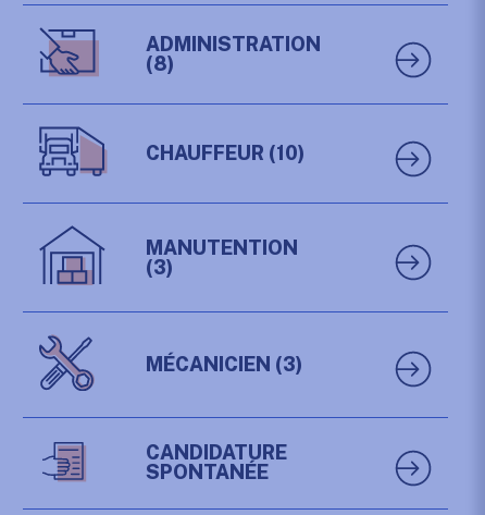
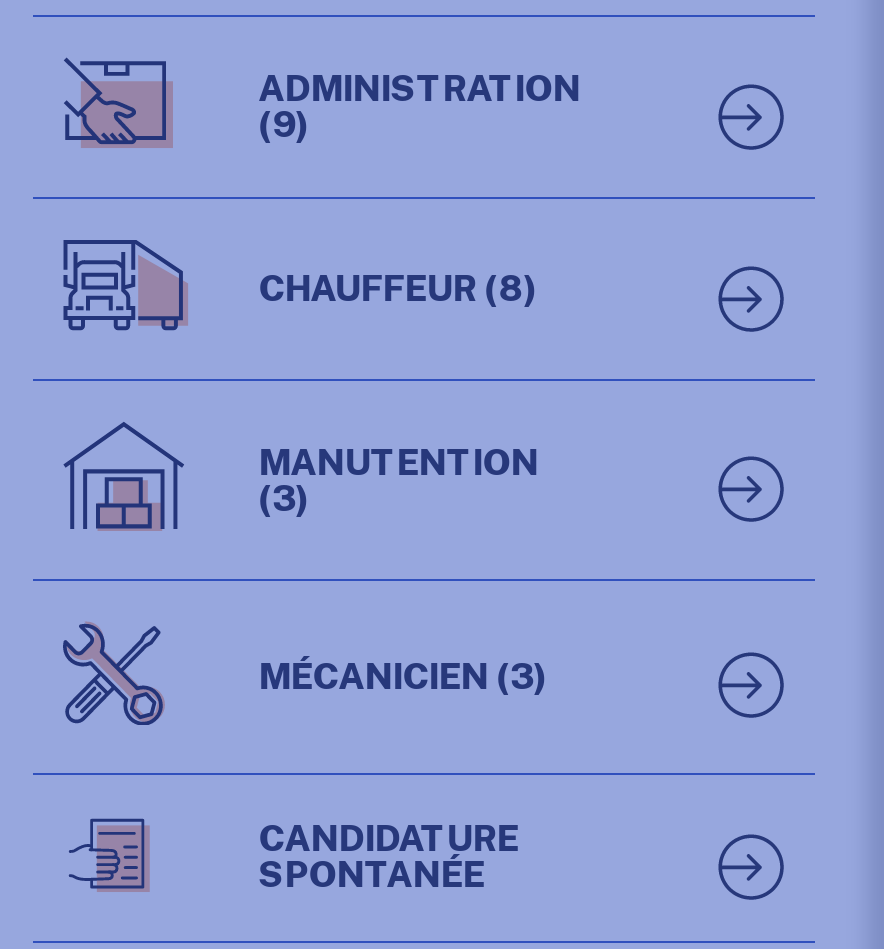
[145,52,174,75] (8) -> [258,103,308,145] (9)
[145,142,304,165] CHAUFFEUR (10) -> [258,268,536,310] CHAUFFEUR (8)

